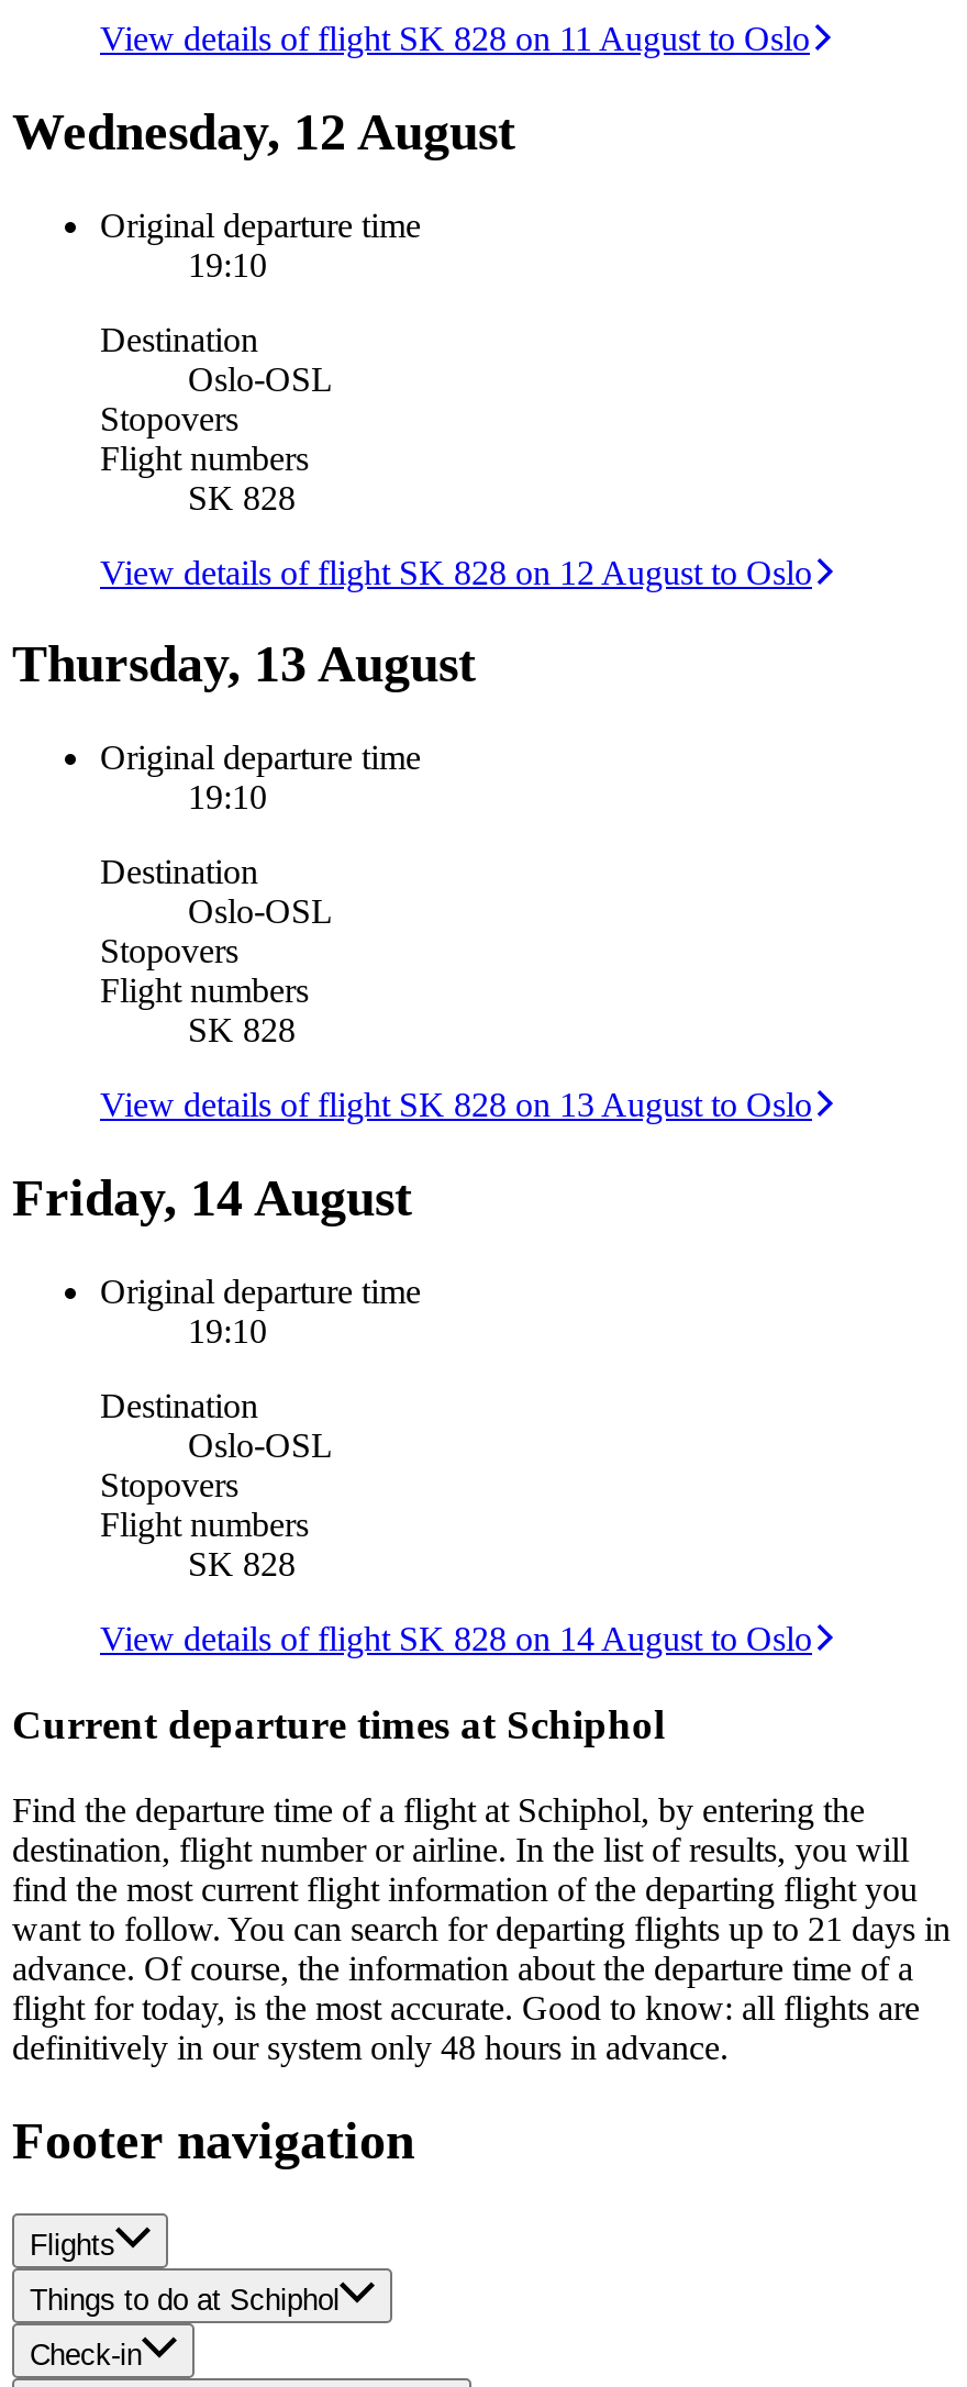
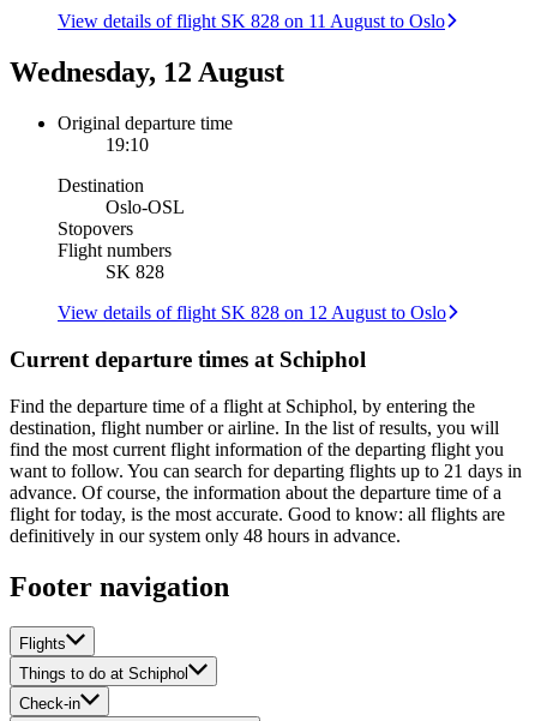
[12,637,812,1658] Thursday, 13 August | Original departure time | 19:10 | Destination | Oslo-OSL | Stopovers | Flight numbers | SK 828 | View details of flight SK 828 on 13 August to Oslo | Friday, 14 August | Original departure time | 19:10 | Destination | Oslo-OSL | Stopovers | Flight numbers | SK 828 | View details of flight SK 828 on 14 August to Oslo -> none

